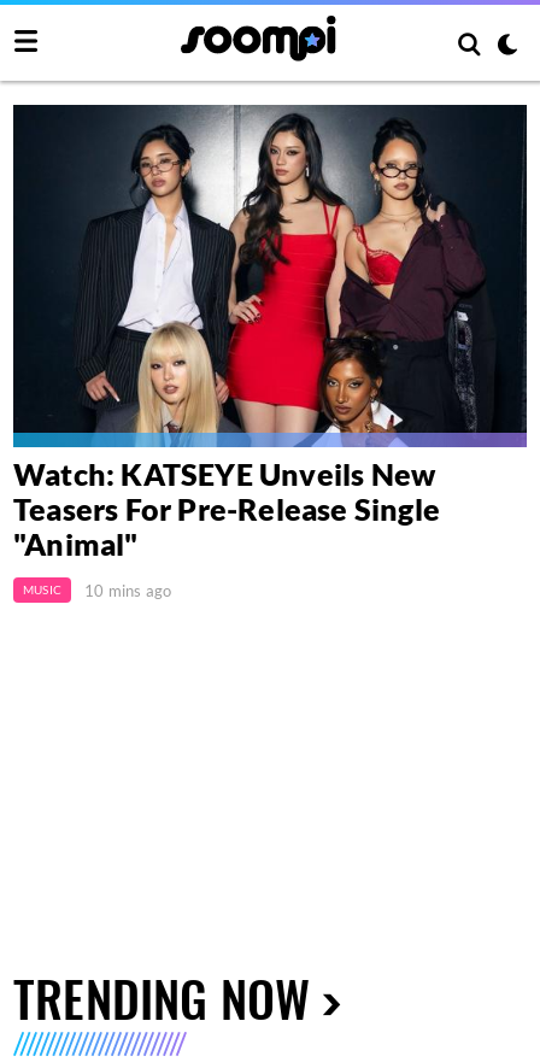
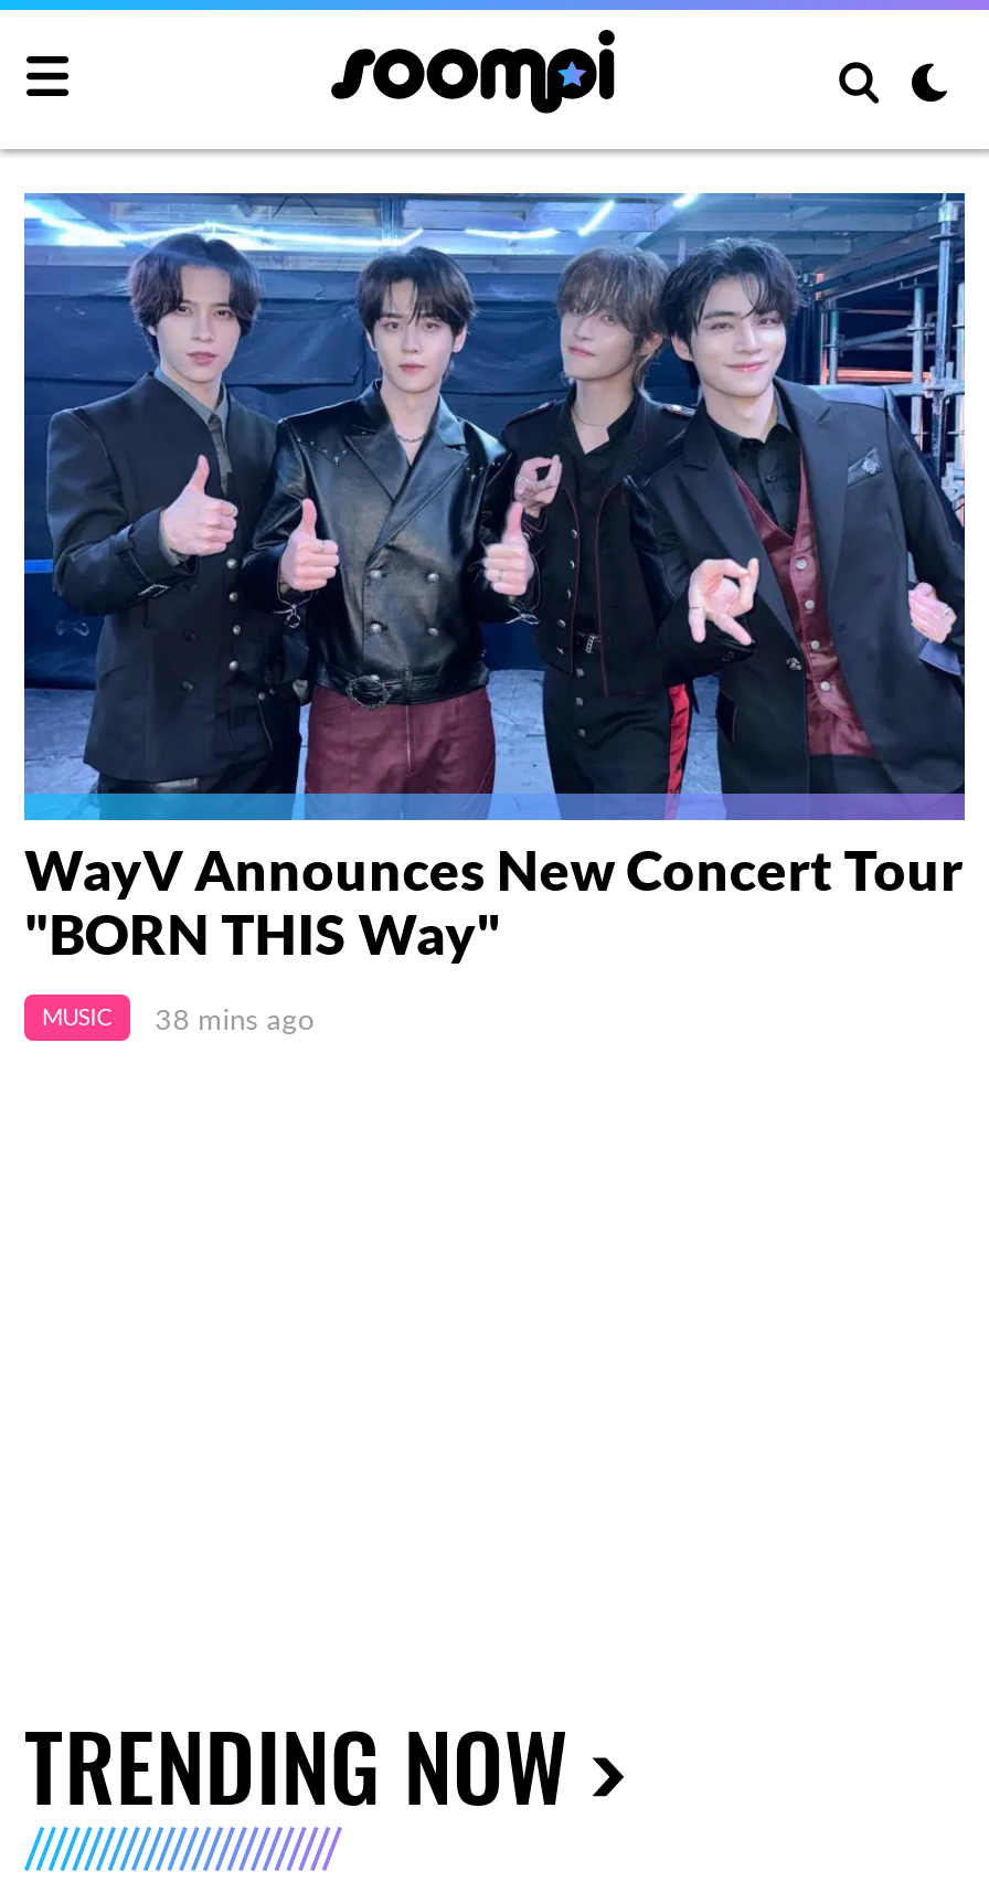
[12,104,528,561] [image] | Watch: KATSEYE Unveils New | Teasers For Pre-Release Single | "Animal" -> [22,191,967,965] [image] | WayV Announces New Concert Tour | "BORN THIS Way"
[23,581,171,600] MUSIC 10 mins ago -> [42,1000,314,1036] MUSIC 38 mins ago

